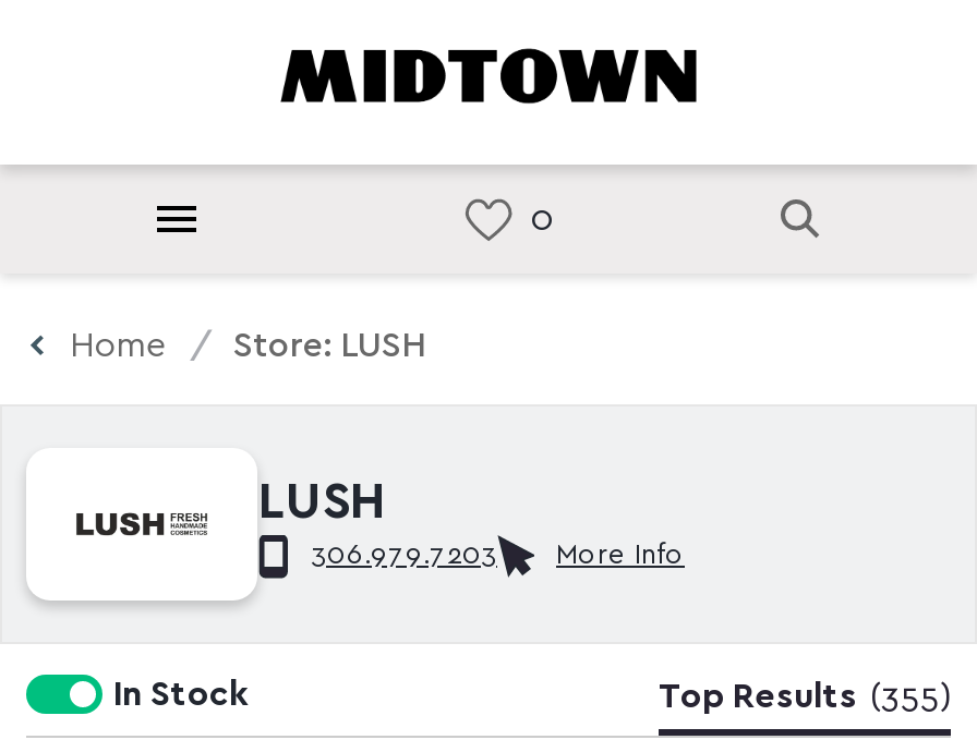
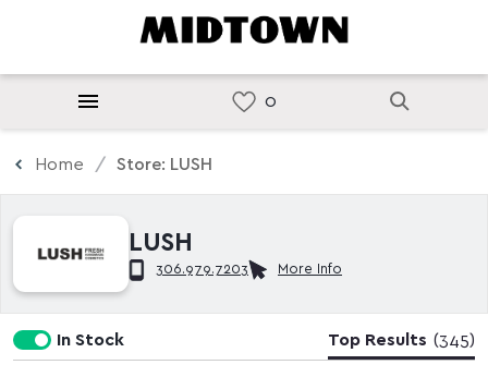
[659,679,951,714] Top Results (355) -> [328,331,475,349] Top Results (345)

